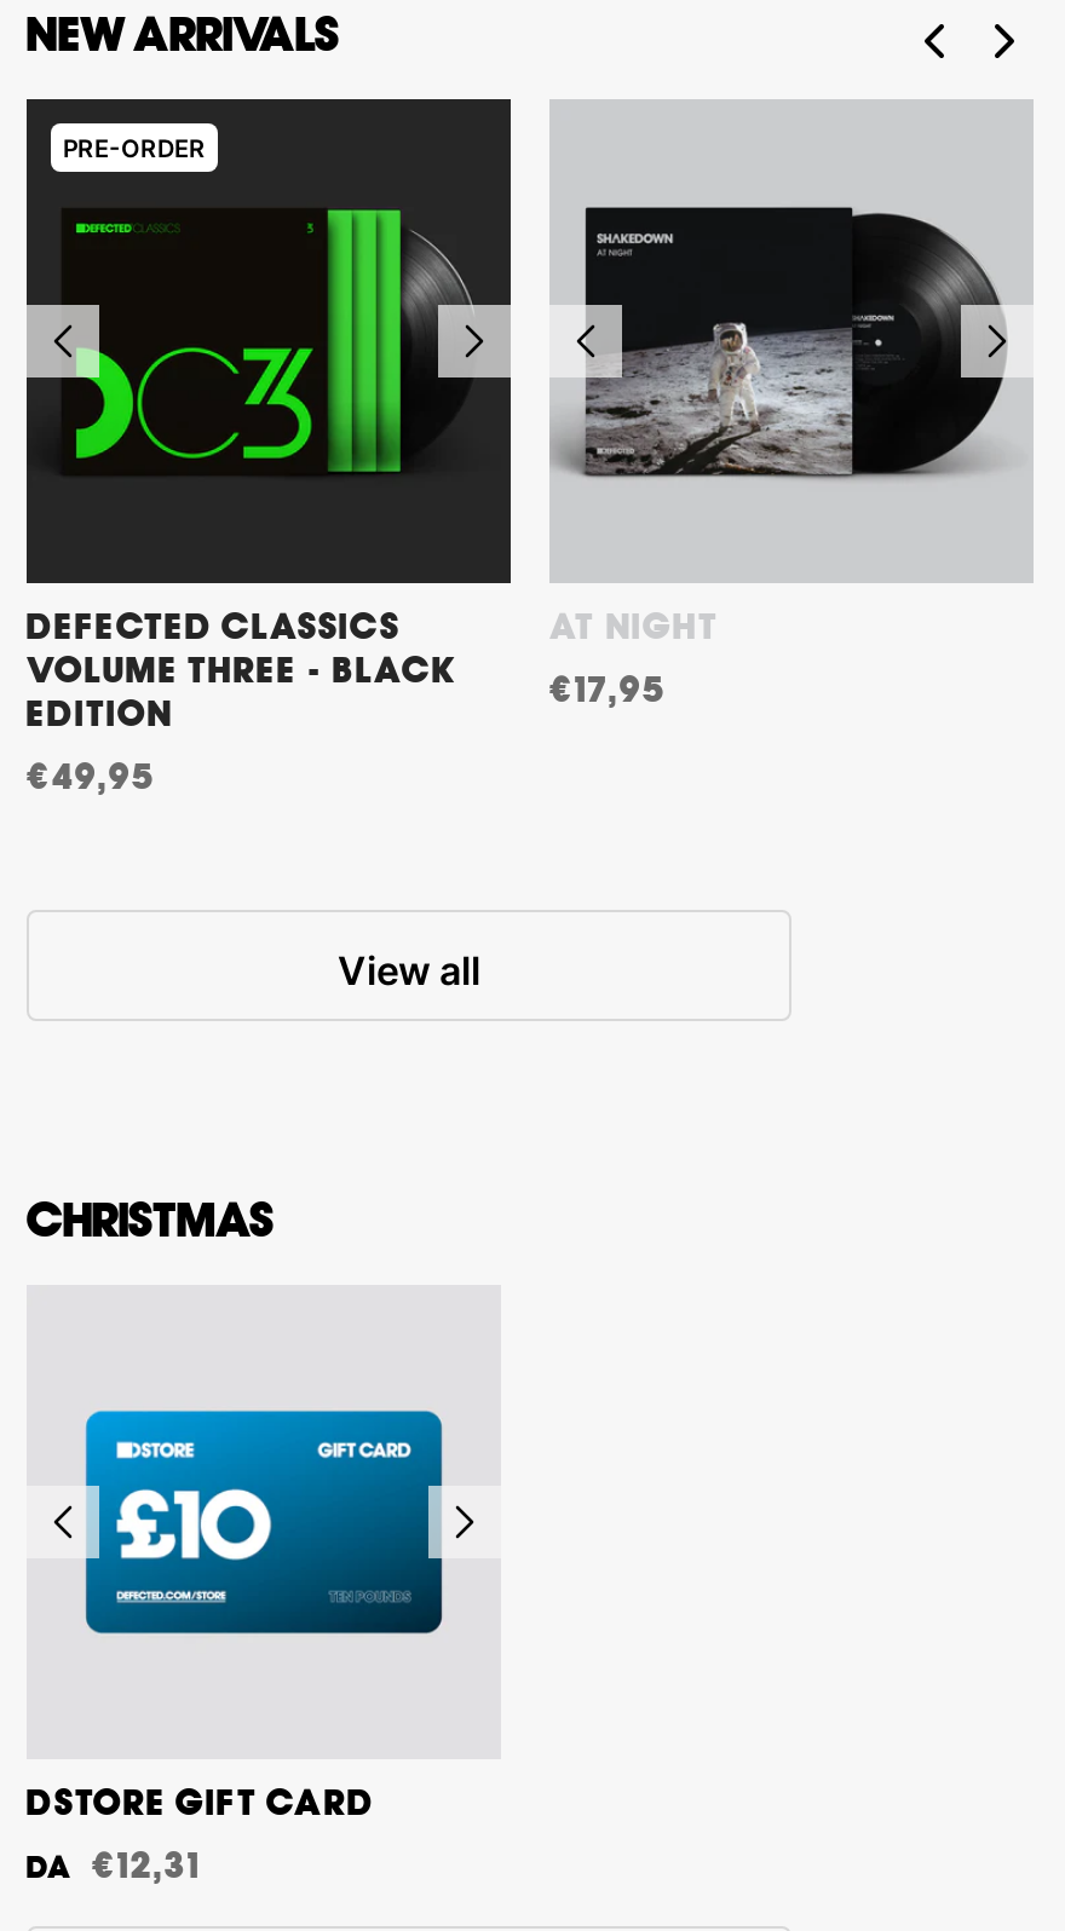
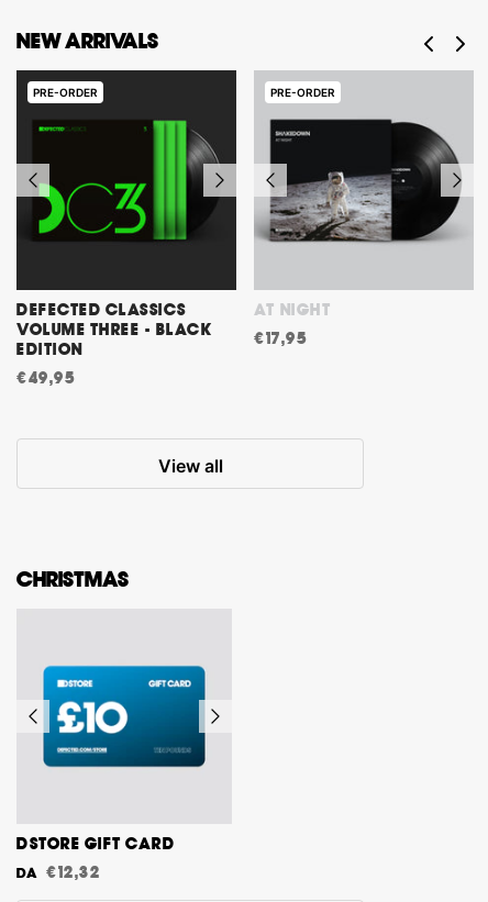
none -> [270,85,335,98] PRE-ORDER
[27,1851,201,1883] Da €12,31 -> [16,866,100,880] Da €12,32

